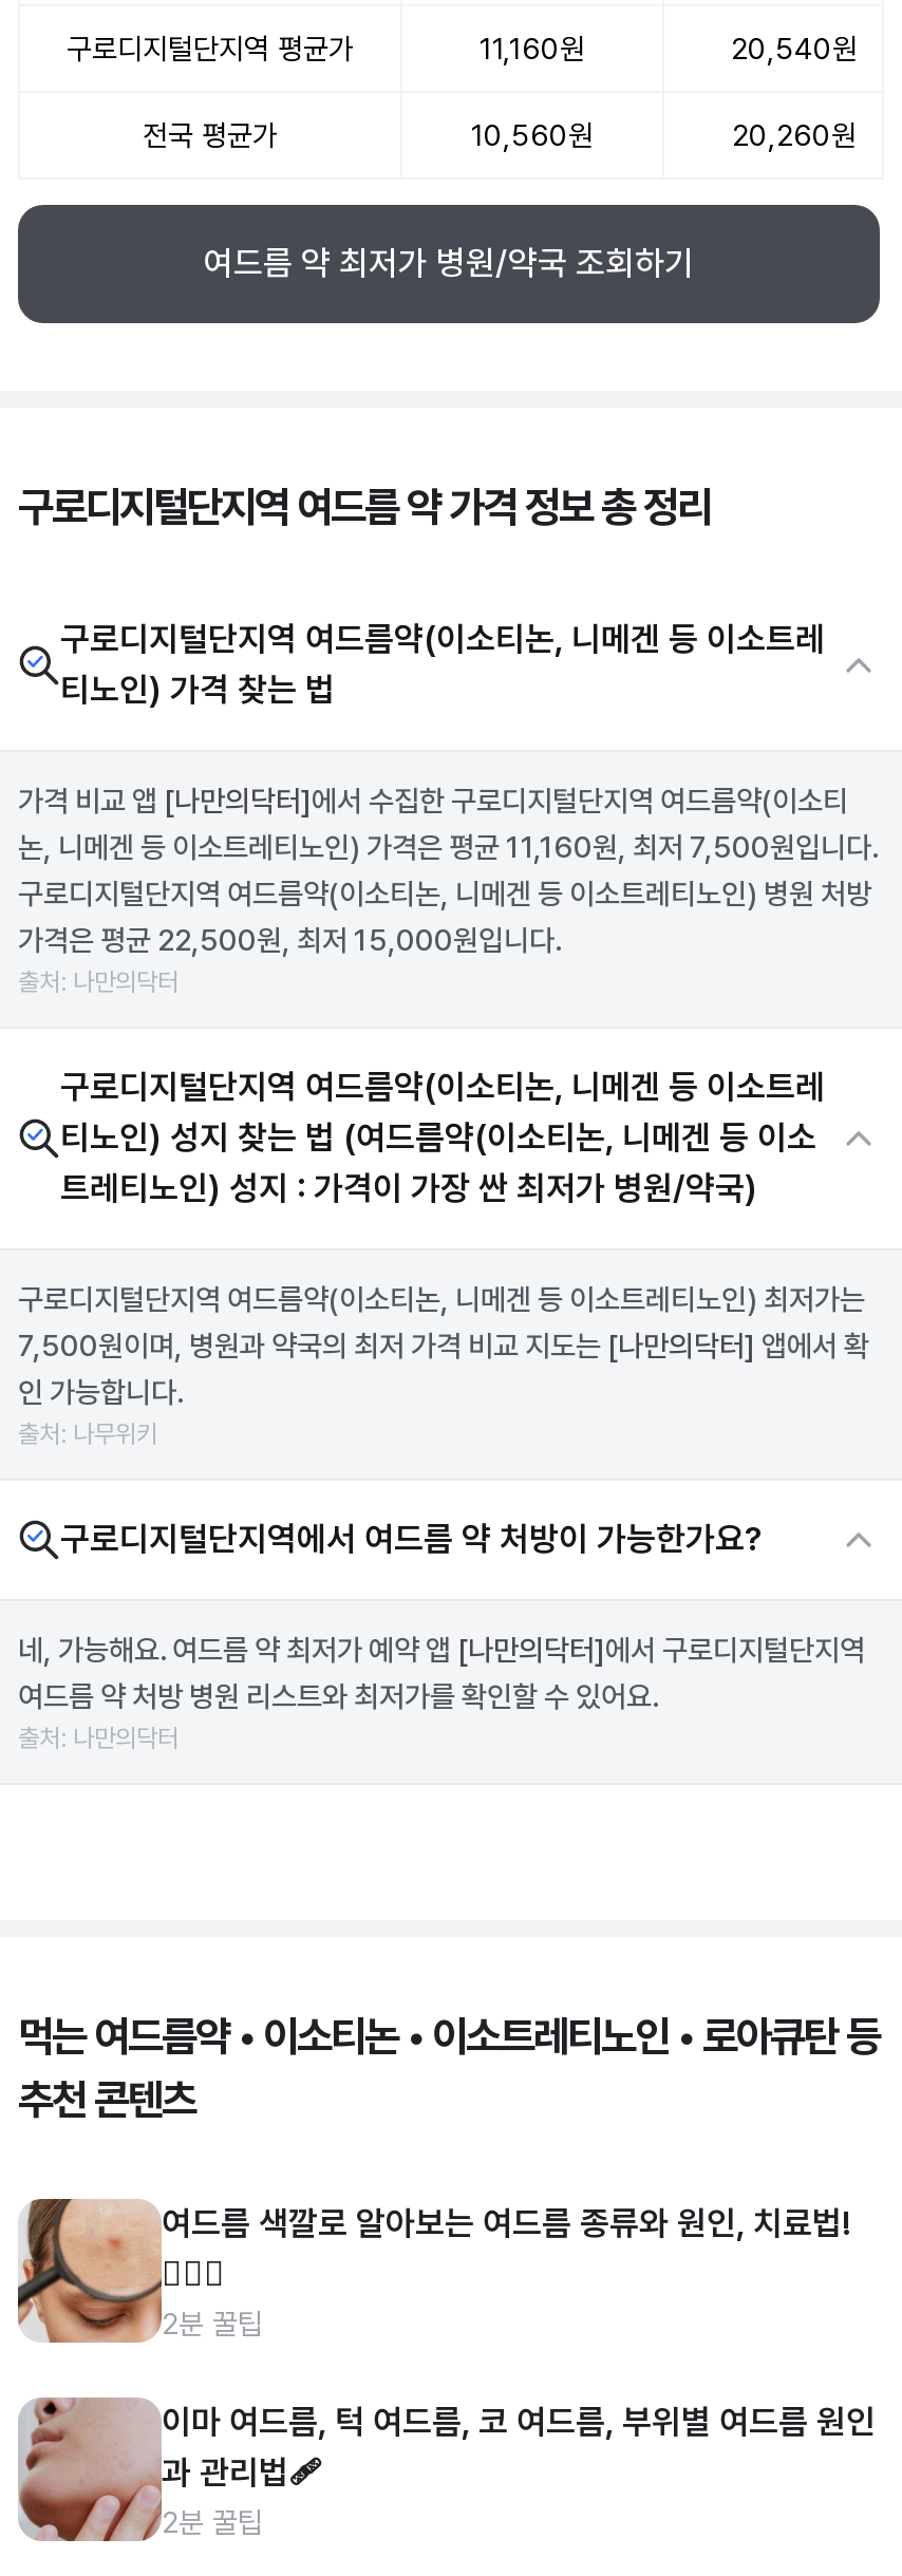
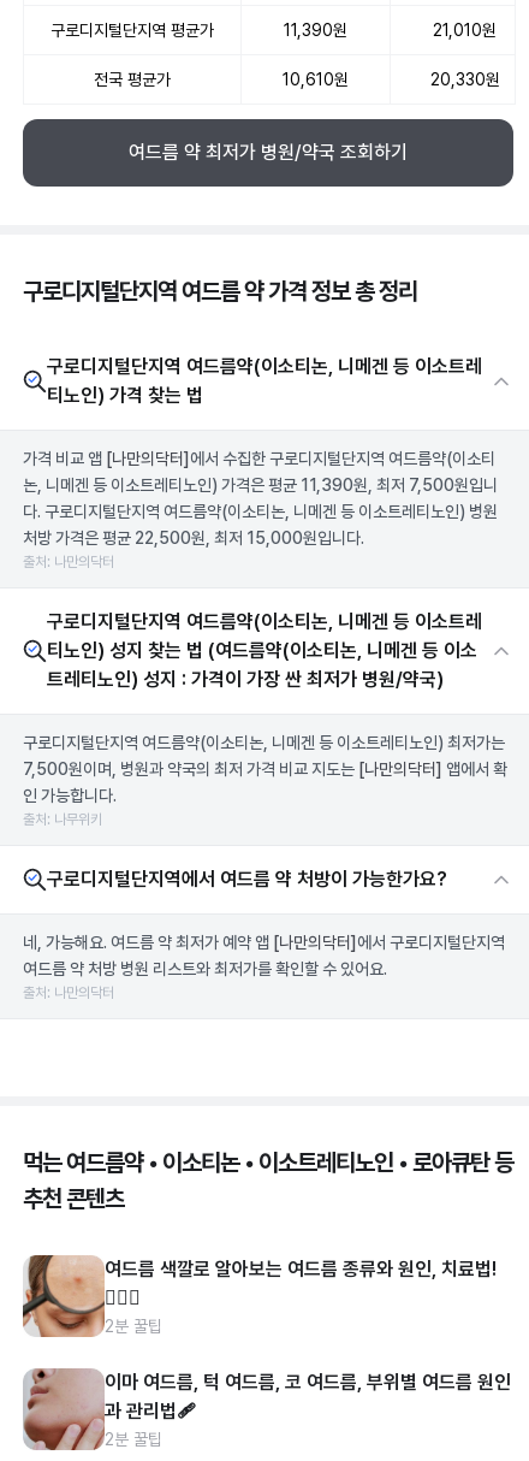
[480,32,858,65] 11,160원 | 20,540원 -> [284,20,497,40] 11,390원 | 21,010원
[471,118,857,152] 10,560원 | 20,260원 -> [283,70,500,89] 10,610원 | 20,330원
[18,830,878,957] 논, 니메겐 등 이소트레티노인) 가격은 평균 11,160원, 최저 7,500원입니다. | 구로디지털단지역 여드름약(이소티논, 니메겐 등 이소트레티노인) 병원 처방 | 가격은 평균 22,500원, 최저 15,000원입니다. -> [23,475,498,548] 논, 니메겐 등 이소트레티노인) 가격은 평균 11,390원, 최저 7,500원입니 | 다. 구로디지털단지역 여드름약(이소티논, 니메겐 등 이소트레티노인) 병원 | 처방 가격은 평균 22,500원, 최저 15,000원입니다.

